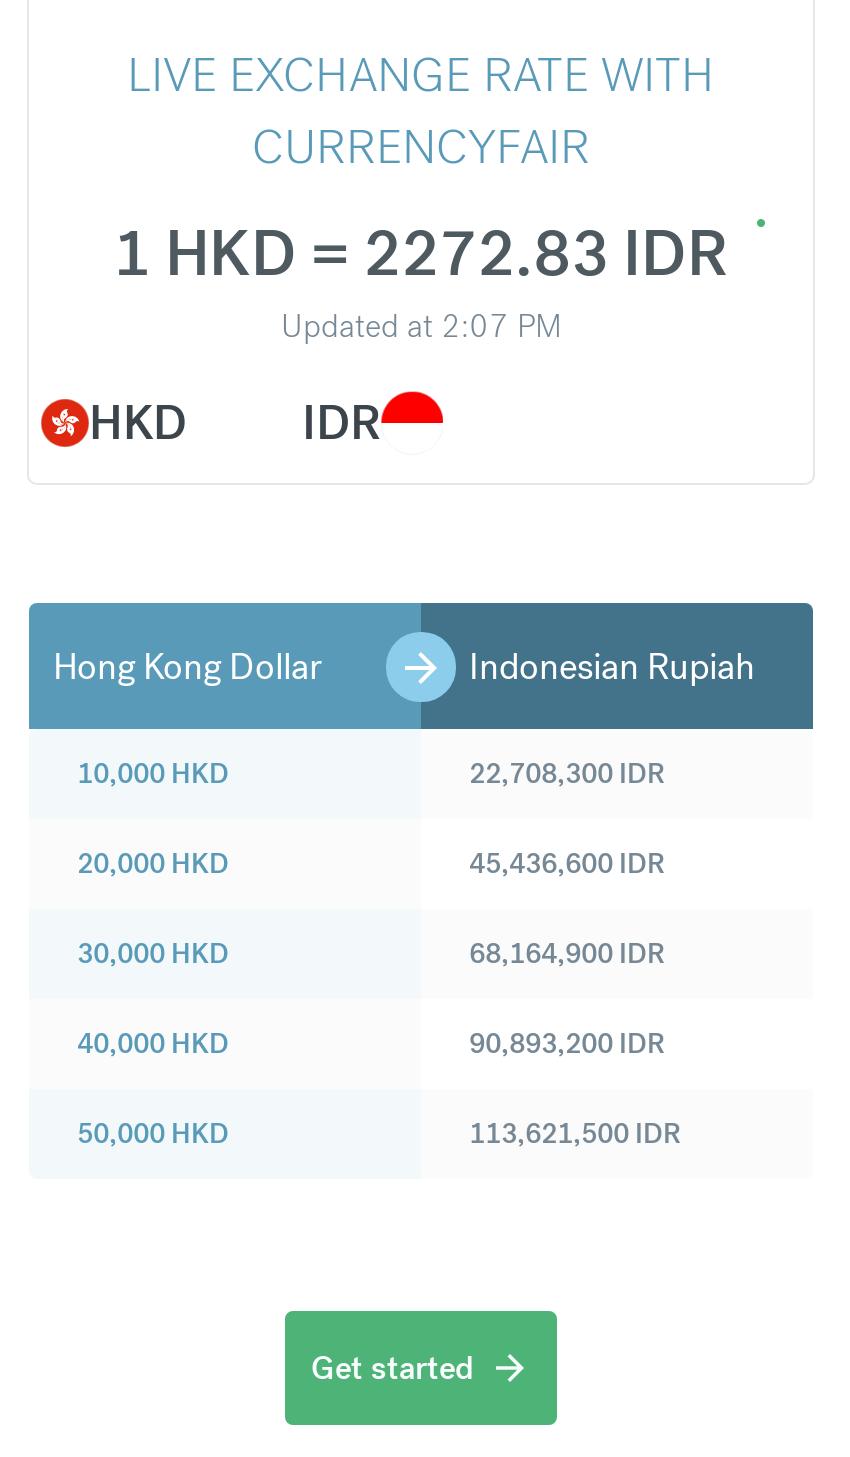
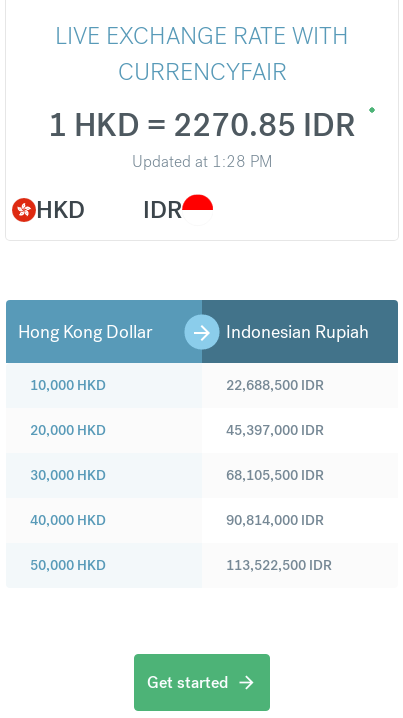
[113,213,729,295] 1 HKD = 2272.83 IDR -> [48,105,356,146] 1 HKD = 2270.85 IDR
[281,305,561,347] Updated at 2:07 PM -> [132,151,272,172] Updated at 1:28 PM
[469,755,665,791] 22,708,300 IDR -> [226,376,324,394] 22,688,500 IDR
[469,845,665,881] 45,436,600 IDR -> [226,421,324,439] 45,397,000 IDR
[469,935,665,971] 68,164,900 IDR -> [226,466,324,484] 68,105,500 IDR
[469,1025,665,1061] 90,893,200 IDR -> [226,511,324,529] 90,814,000 IDR
[469,1115,681,1151] 113,621,500 IDR -> [226,556,332,574] 113,522,500 IDR

